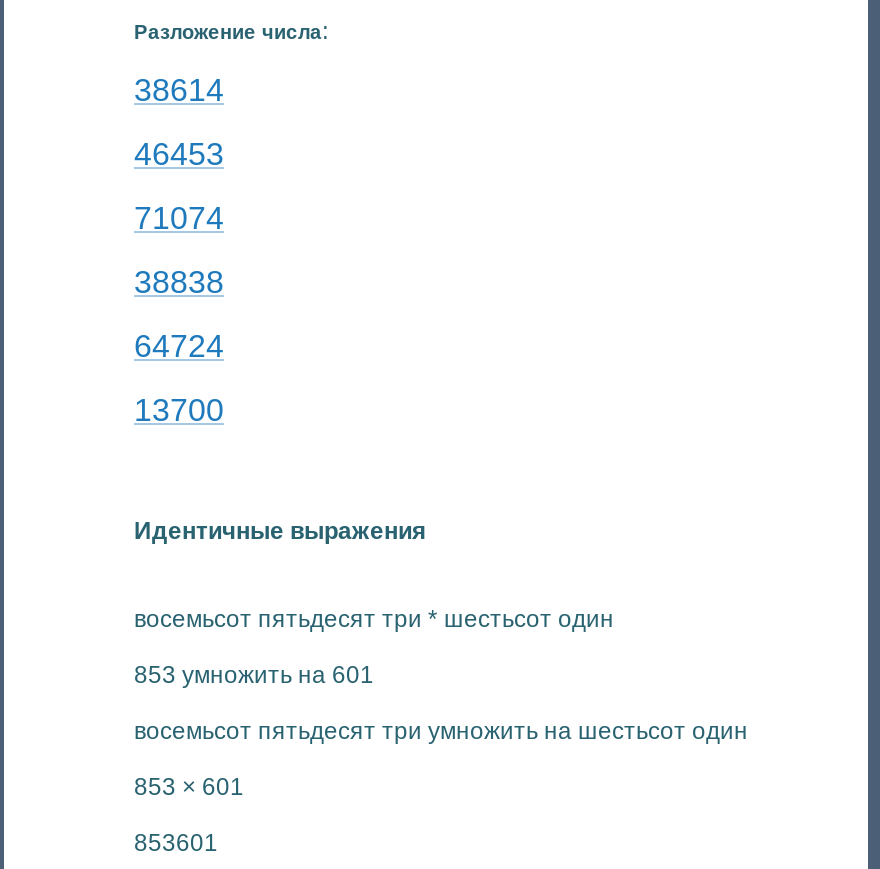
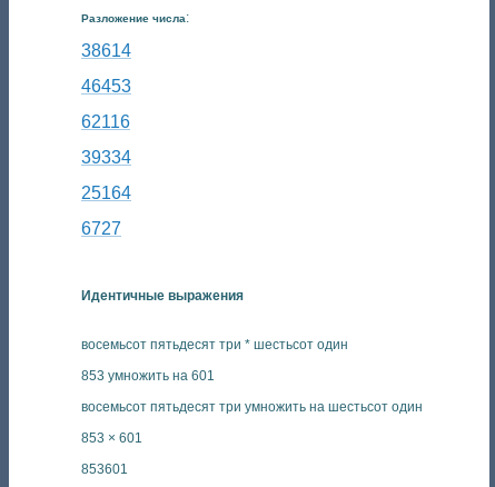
[134,201,224,235] 71074 -> [81,112,130,131] 62116
[134,265,224,299] 38838 -> [81,148,131,167] 39334
[134,329,224,363] 64724 -> [81,183,131,202] 25164
[134,393,224,427] 13700 -> [81,219,121,238] 6727

